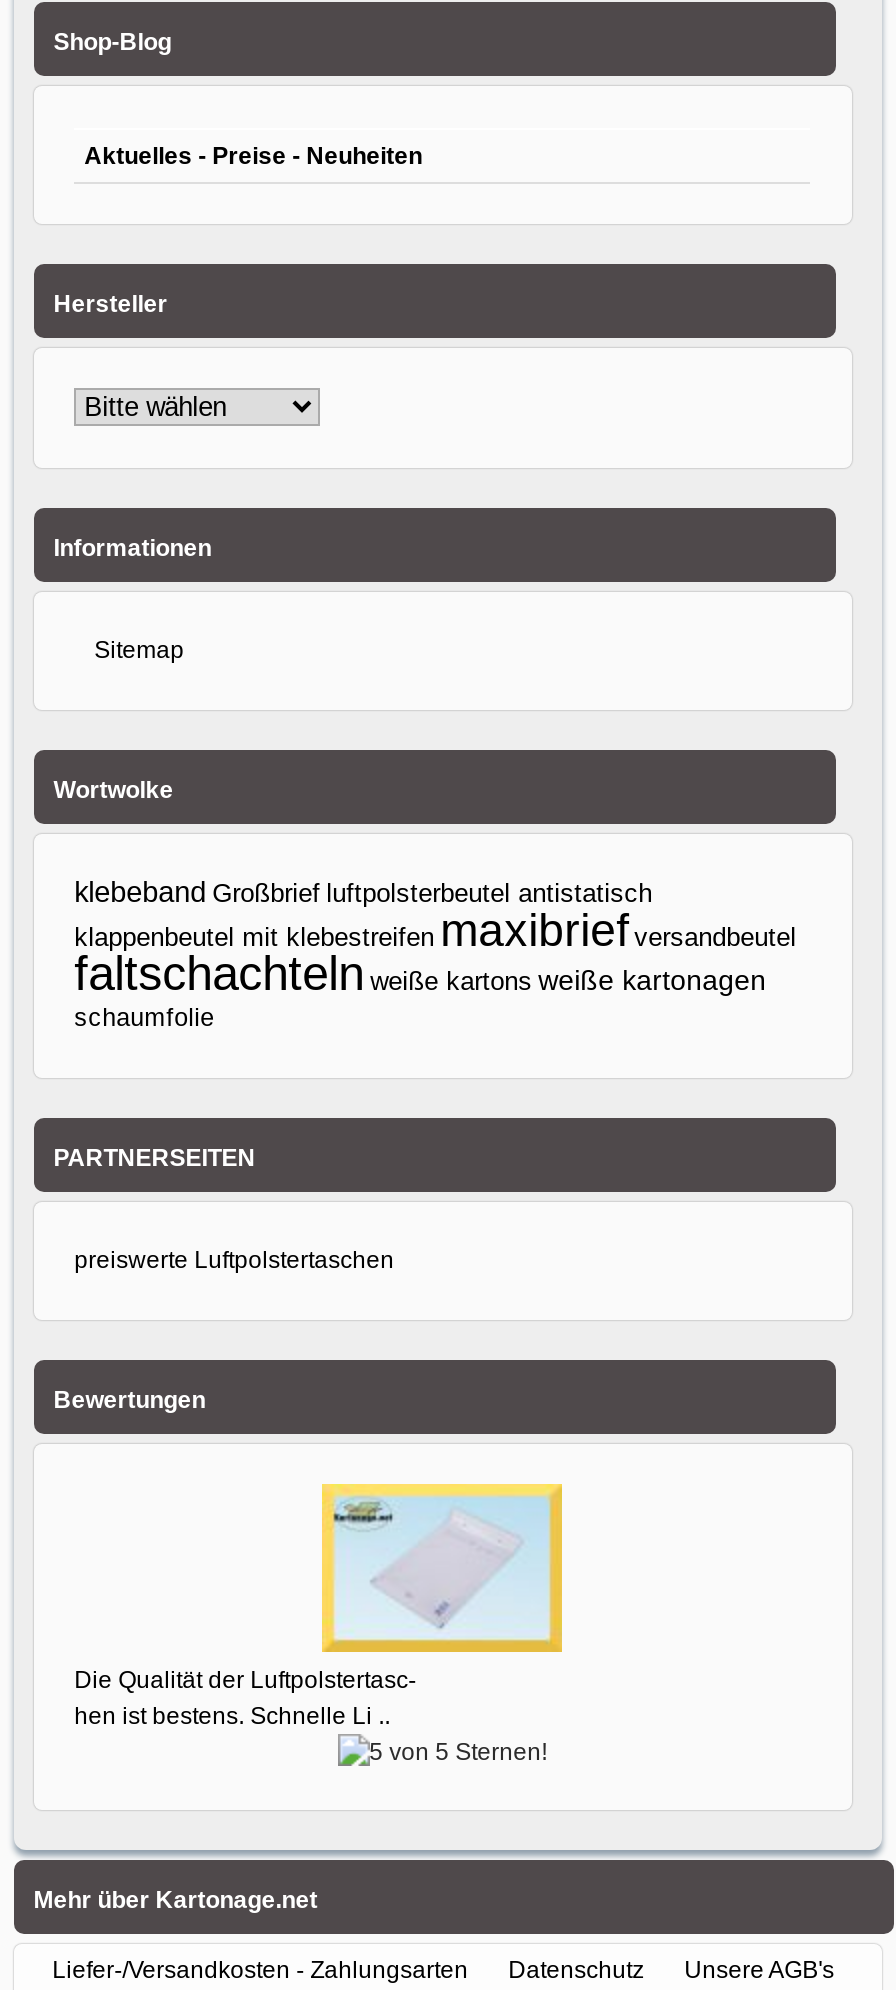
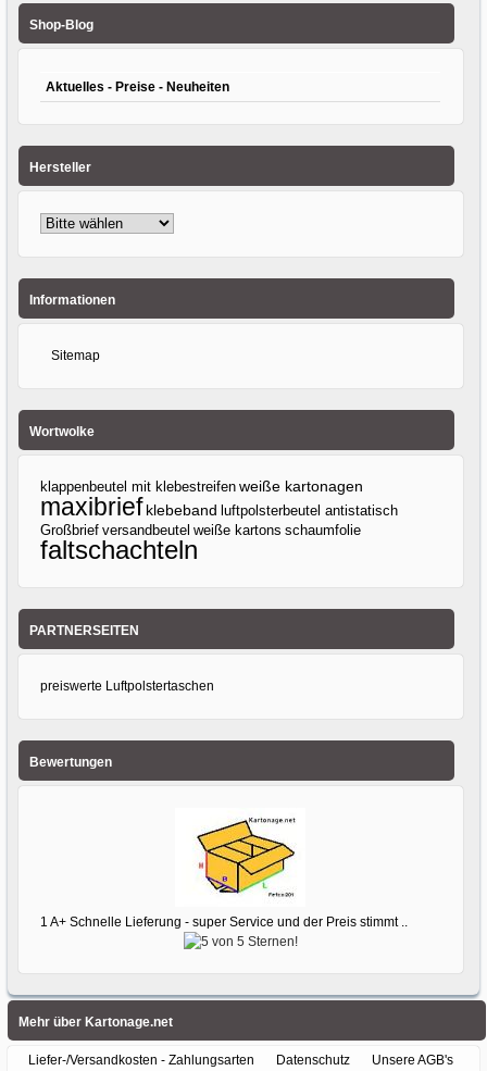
[74,876,796,1032] klebeband Großbrief luftpolsterbeutel antistatisch | klappenbeutel mit klebestreifen maxibrief versandbeutel | faltschachteln weiße kartons weiße kartonagen | schaumfolie -> [40,479,398,565] klappenbeutel mit klebestreifen weiße kartonagen | maxibrief klebeband luftpolsterbeutel antistatisch | Großbrief versandbeutel weiße kartons schaumfolie | faltschachteln
[74,1482,564,1730] [image] | Die Qualität der Luftpolstertasc- | hen ist bestens. Schnelle Li .. -> [40,808,408,930] [image] | 1 A+ Schnelle Lieferung - super Service und der Preis stimmt ..

